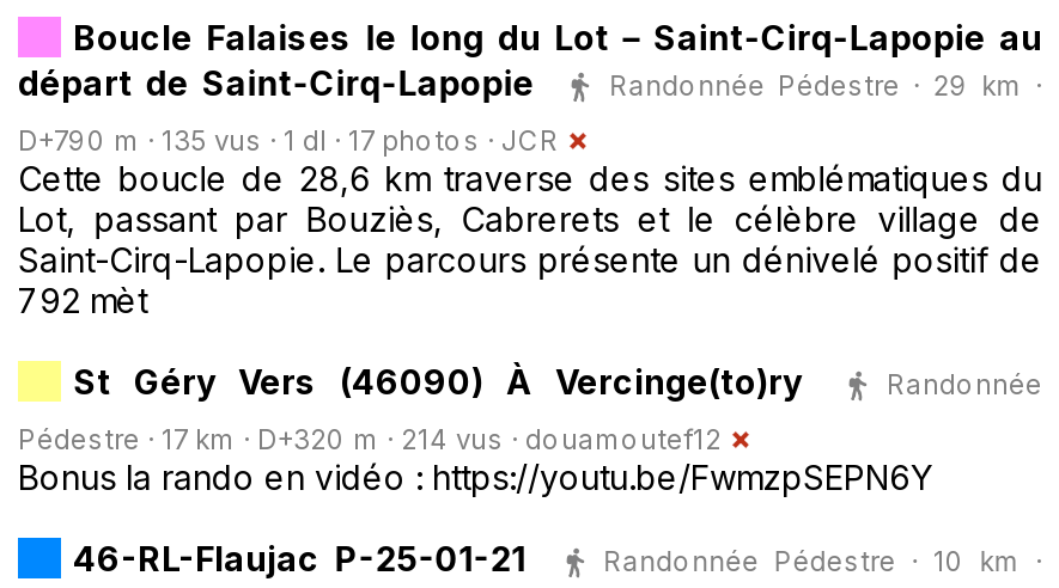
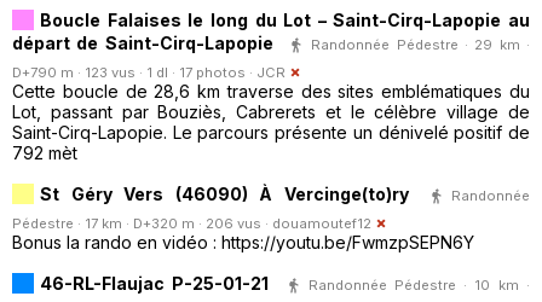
[18,125,559,158] D+790 m · 135 vus · 1 dl · 17 photos · JCR -> [12,64,286,81] D+790 m · 123 vus · 1 dl · 17 photos · JCR
[18,423,722,457] Pédestre · 17 km · D+320 m · 214 vus · douamoutef12 -> [12,215,371,232] Pédestre · 17 km · D+320 m · 206 vus · douamoutef12

